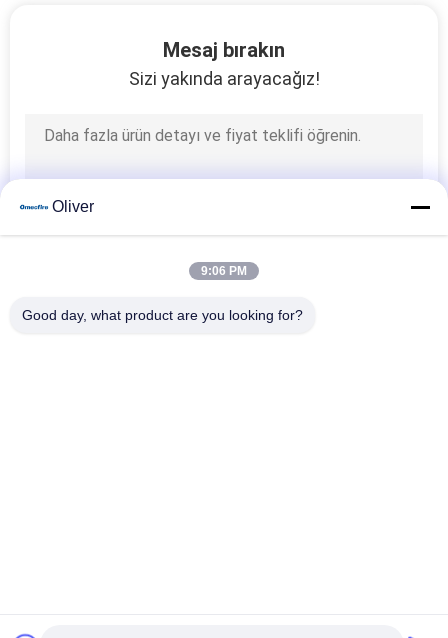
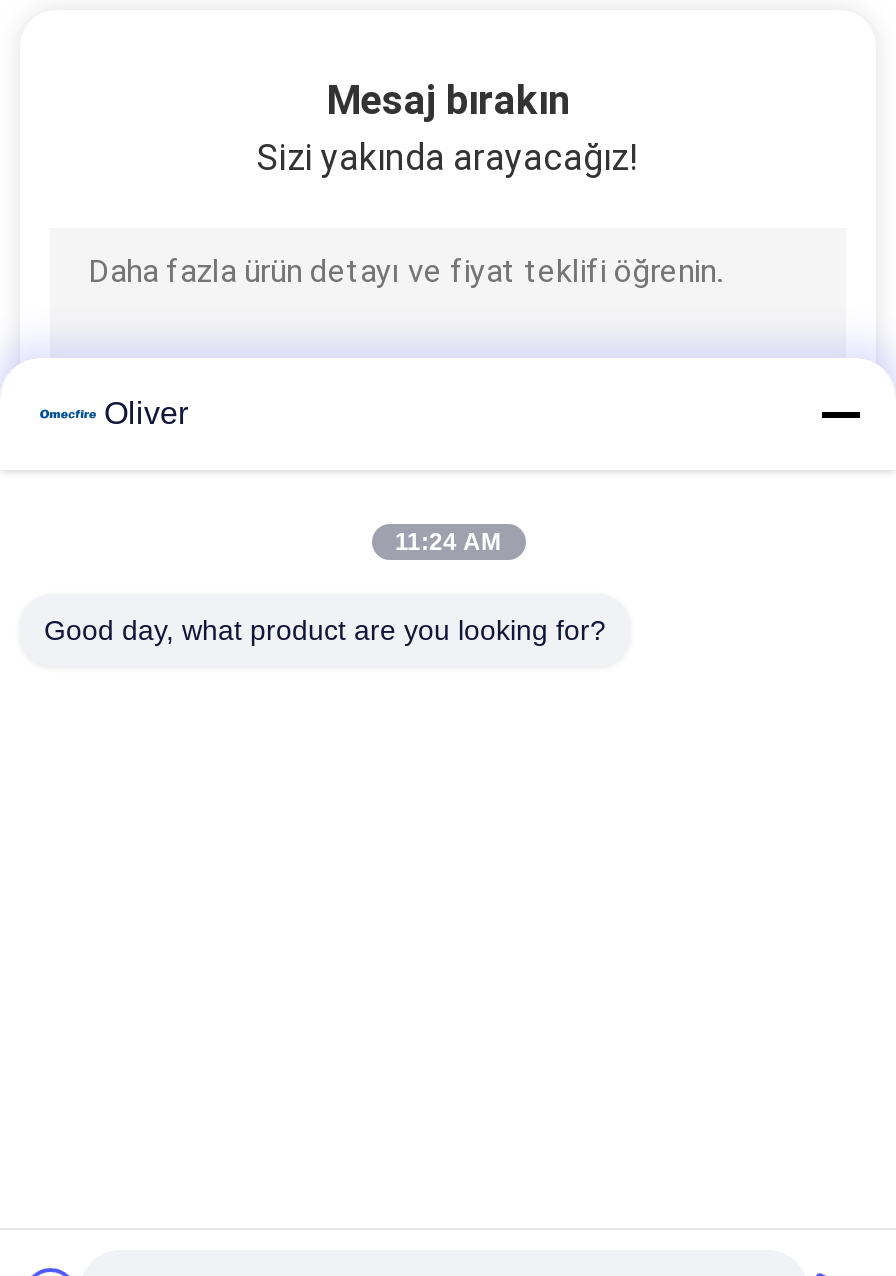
[201,264,247,278] 9:06 PM -> [395,528,501,556] 11:24 AM

